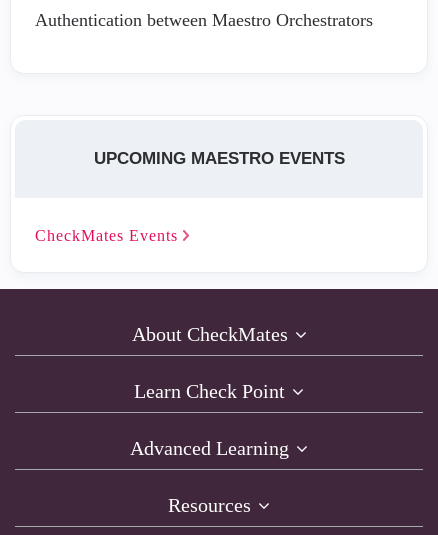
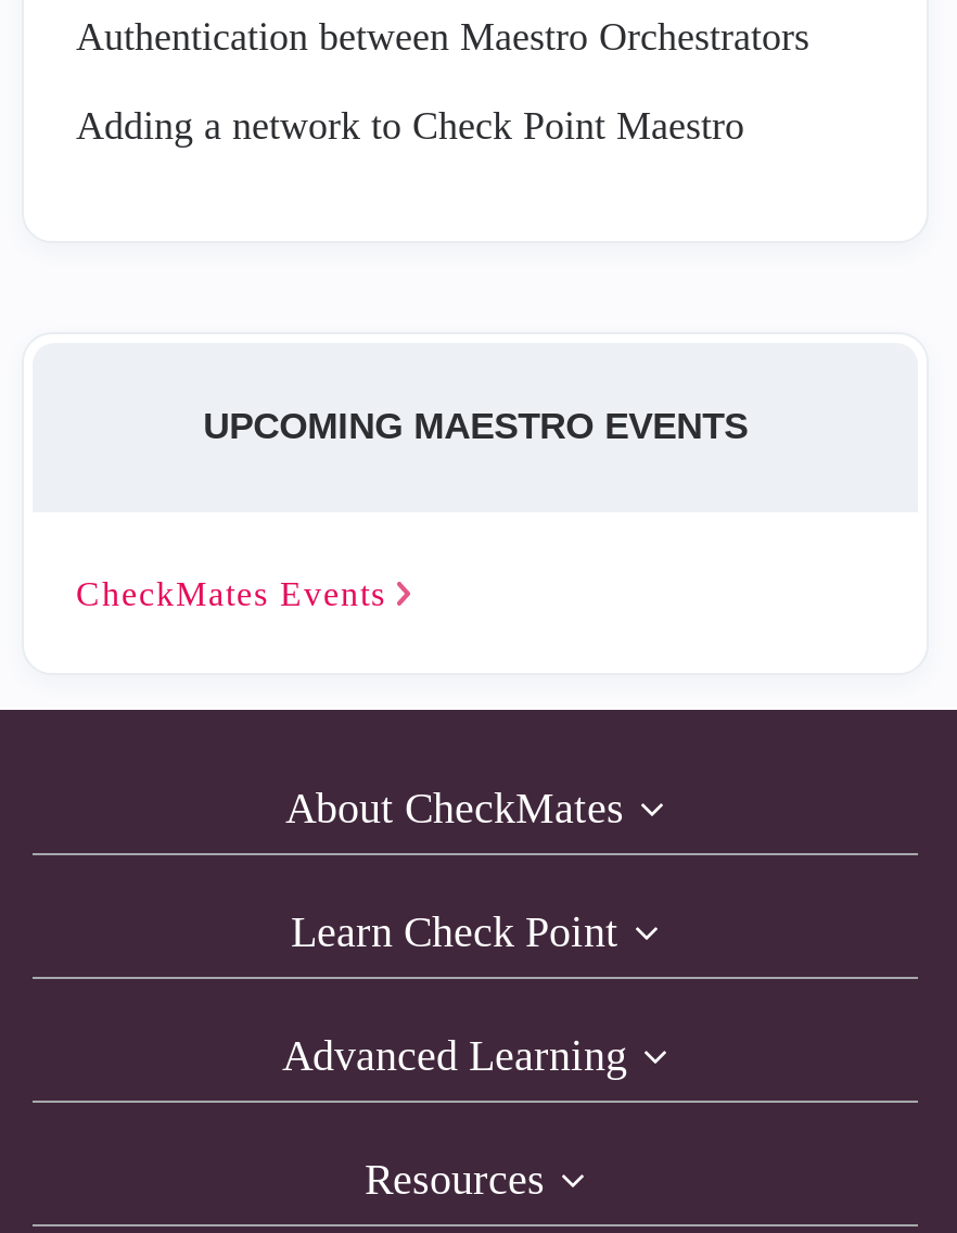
none -> [76,104,744,148] Adding a network to Check Point Maestro

